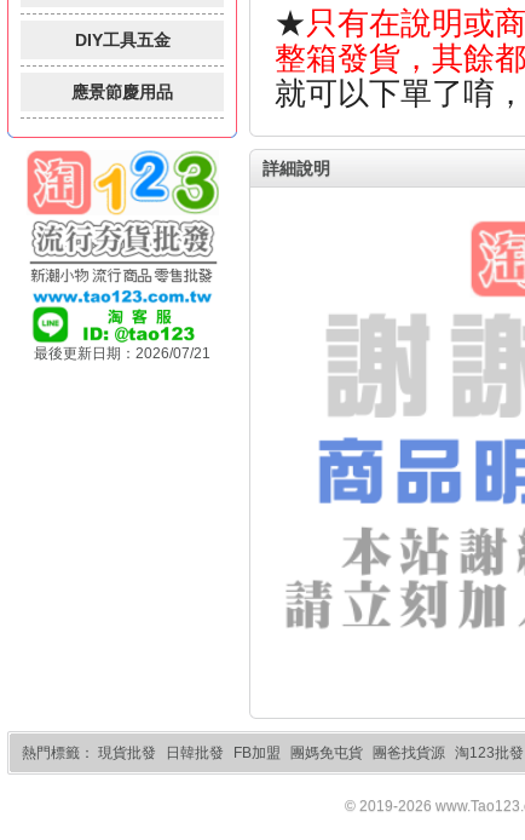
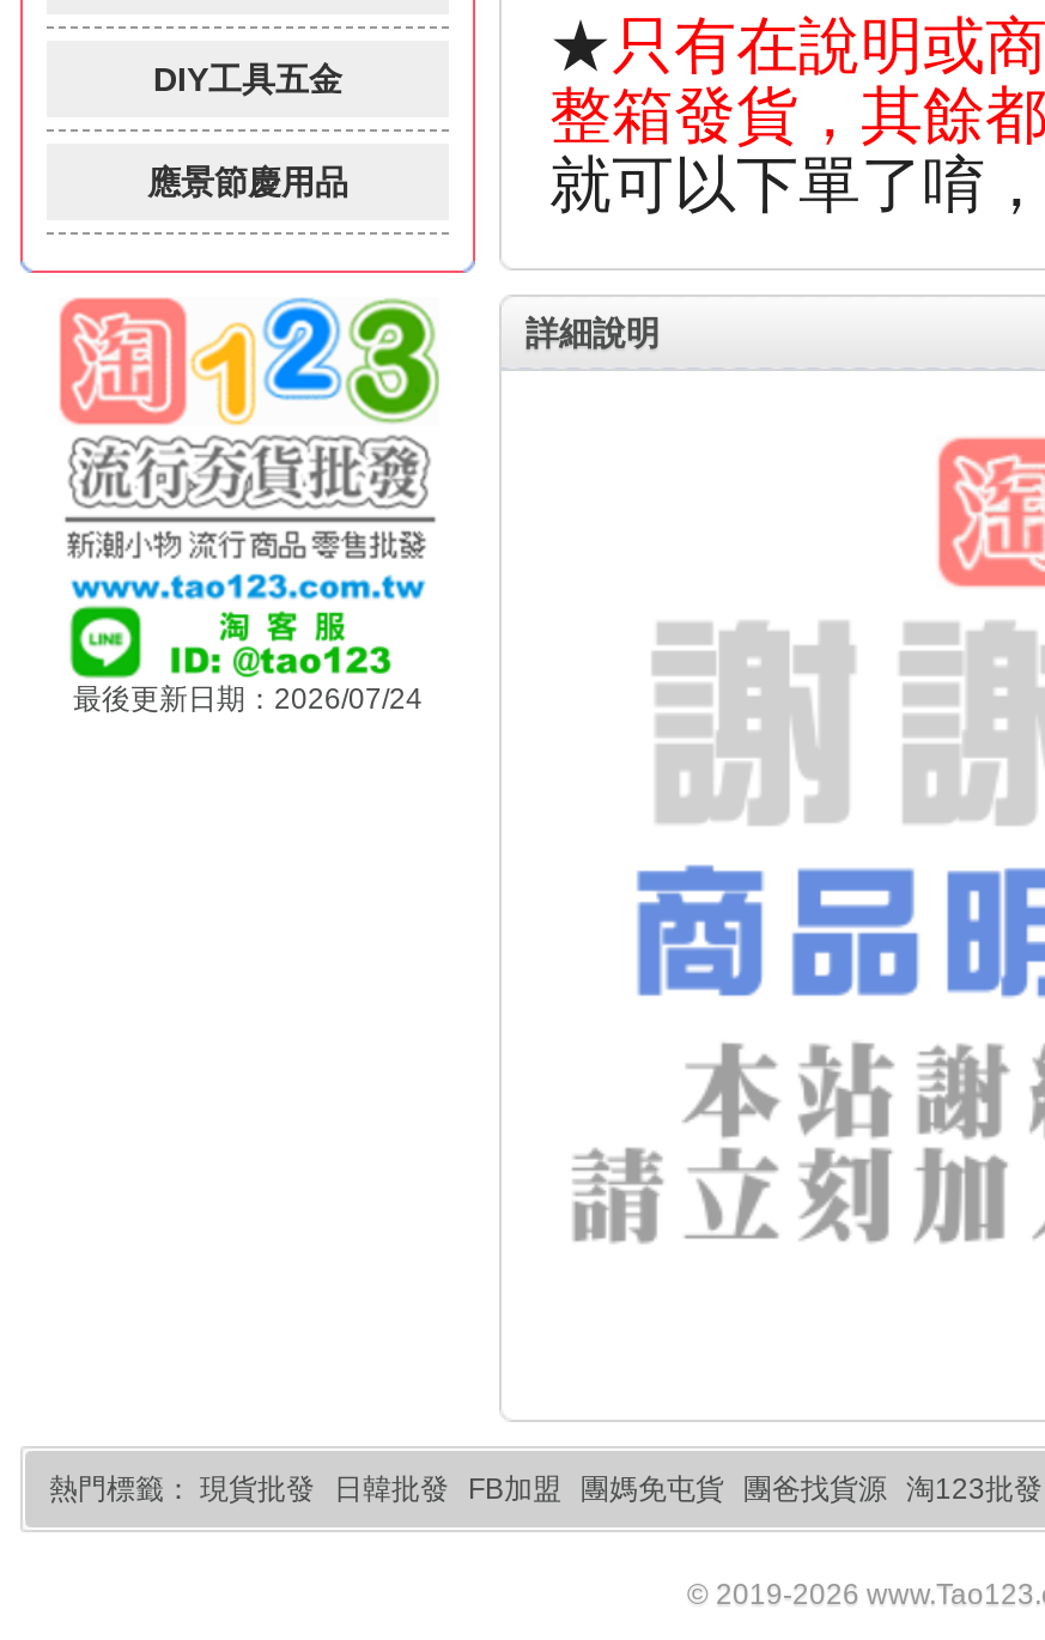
[34,345,210,362] 最後更新日期：2026/07/21 -> [73,682,423,716] 最後更新日期：2026/07/24

